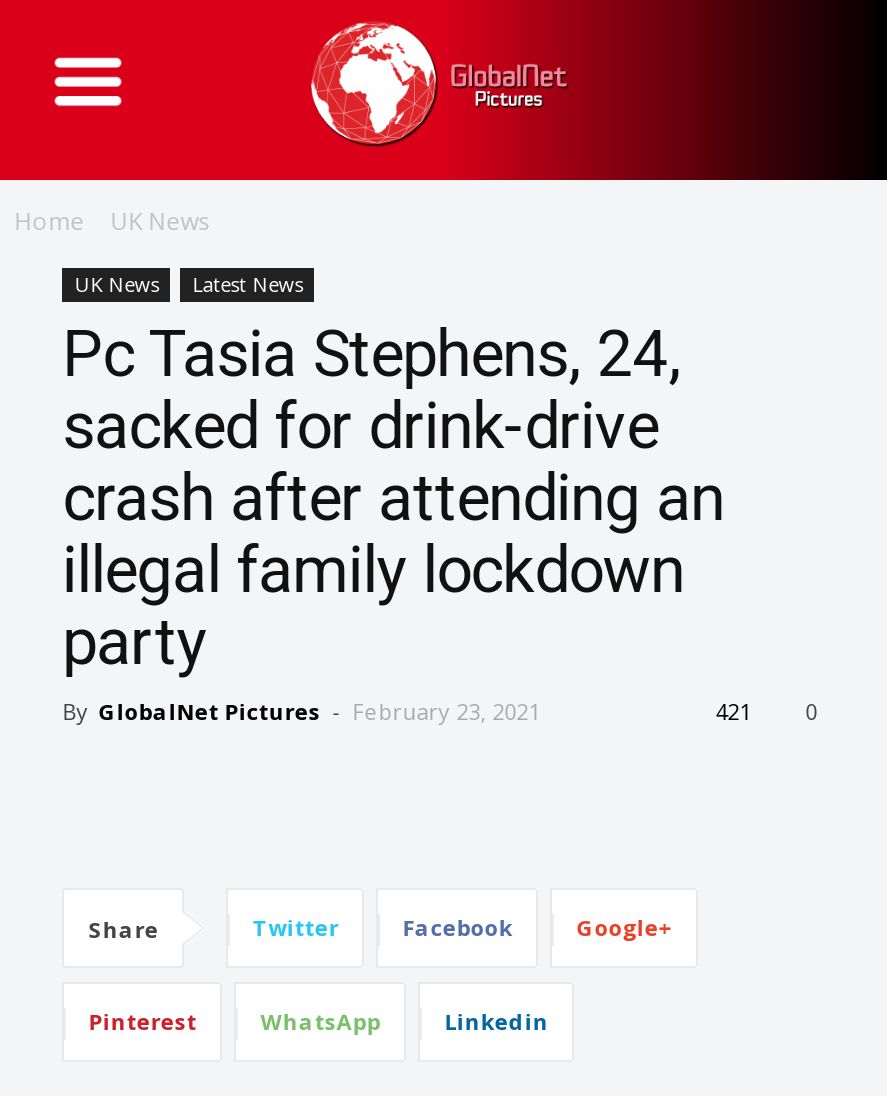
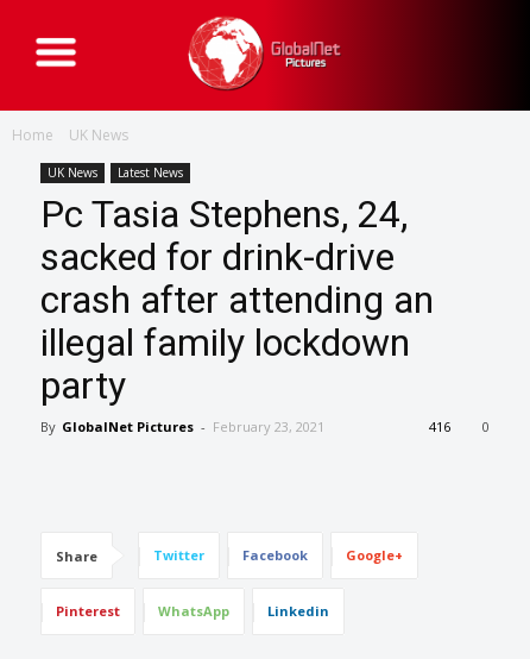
[716,696,818,726] 421 0 -> [429,418,489,435] 416 0

